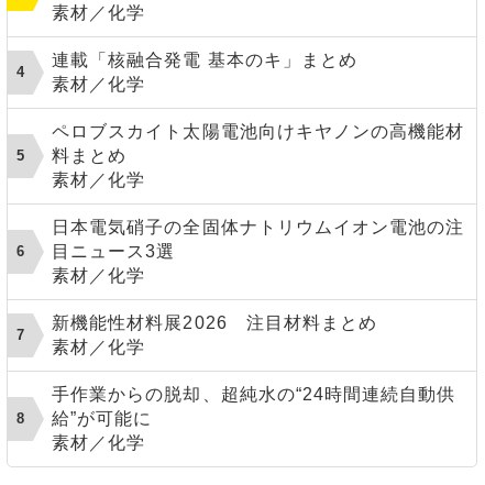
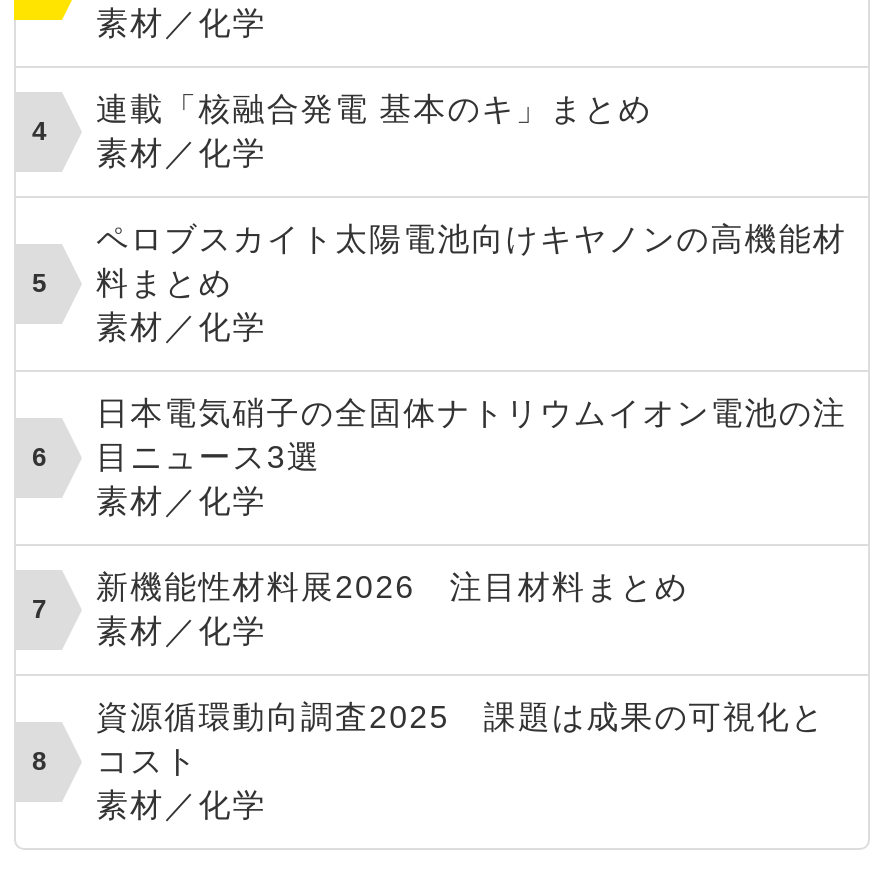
[52,385,456,428] 手作業からの脱却、超純水の“24時間連続自動供 | 給”が可能に -> [96,700,825,778] 資源循環動向調査2025 課題は成果の可視化と | コスト

